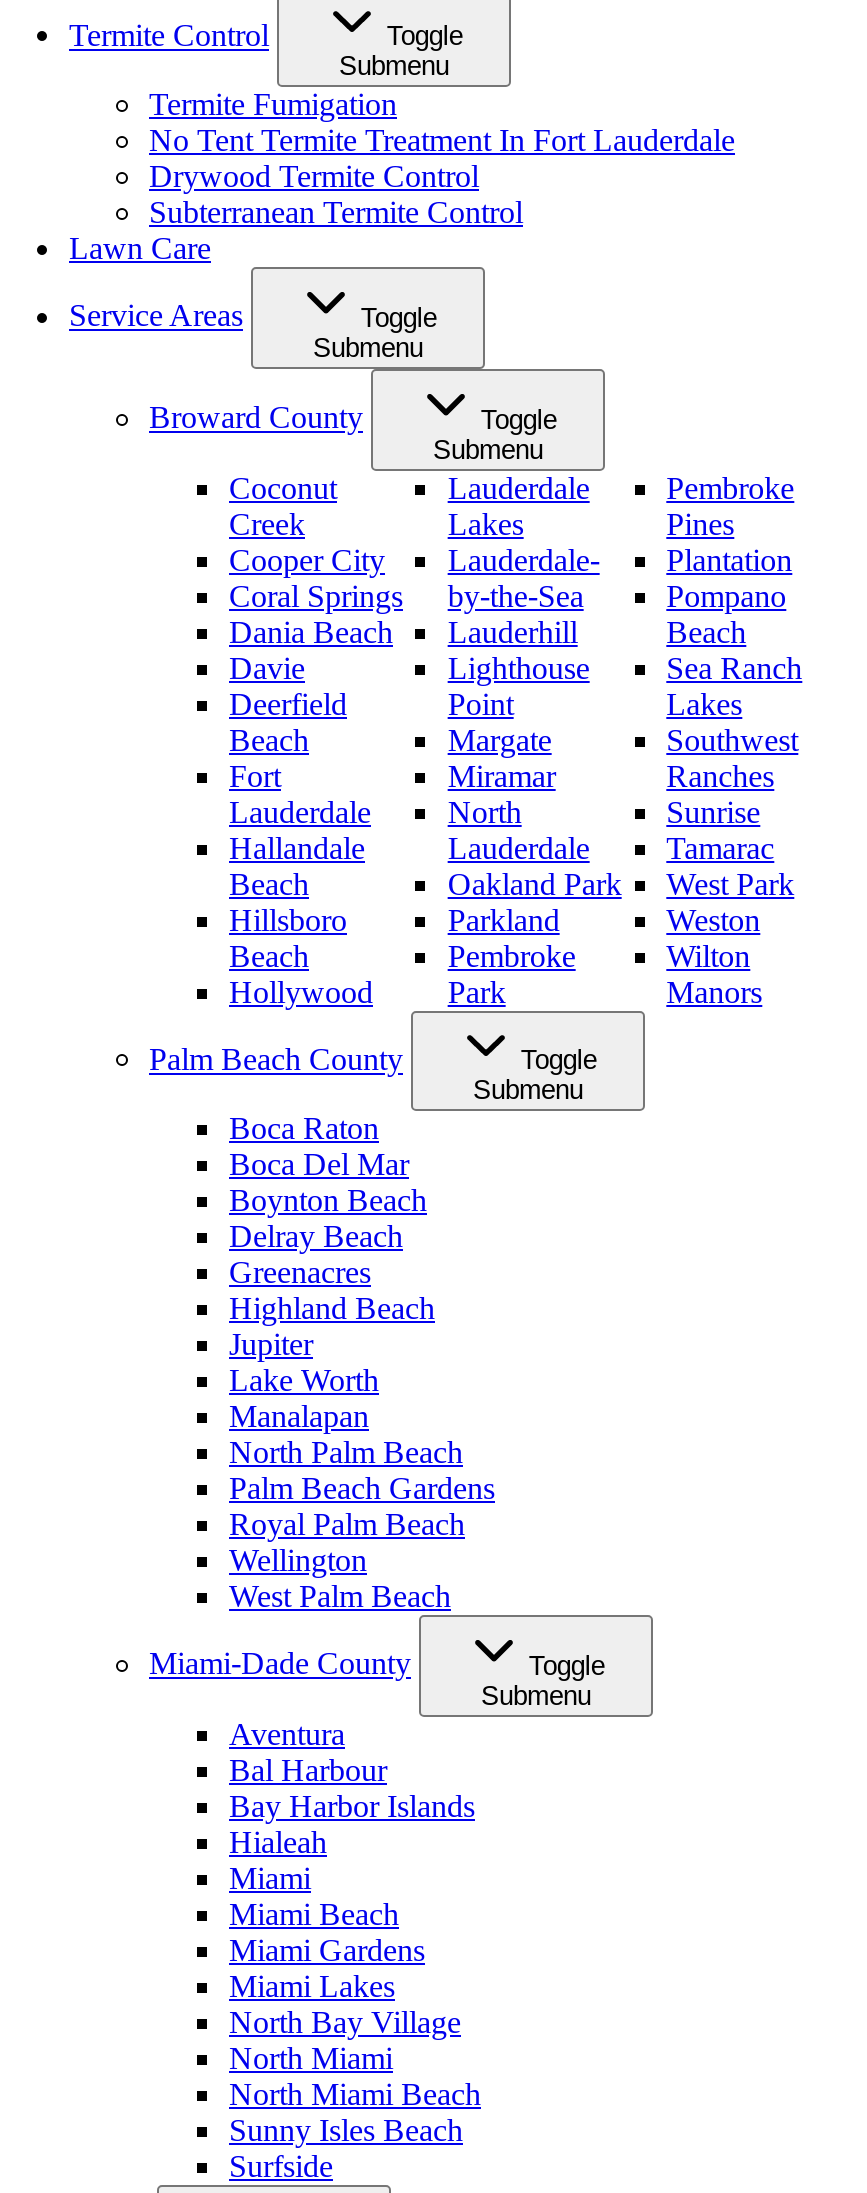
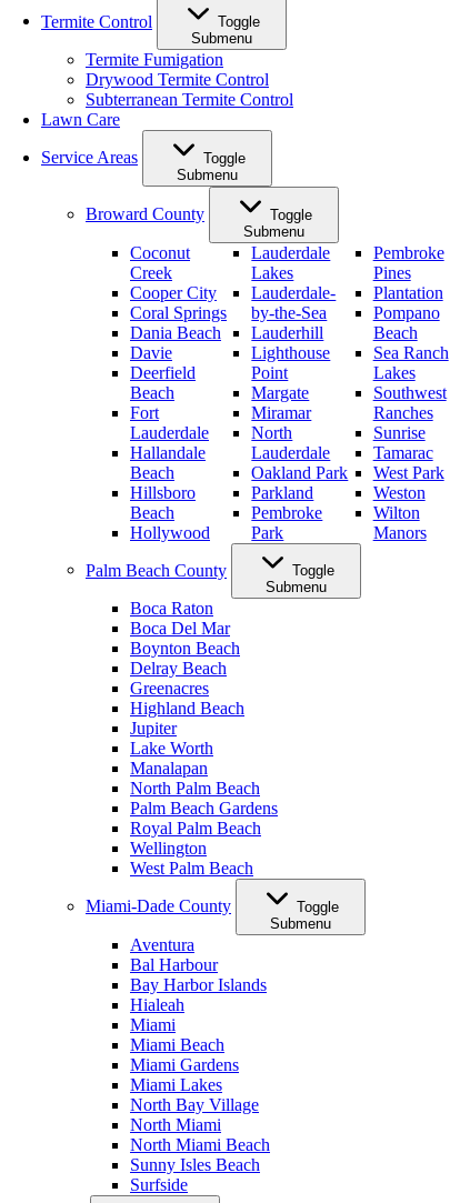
[149,123,735,157] No Tent Termite Treatment In Fort Lauderdale -> none

